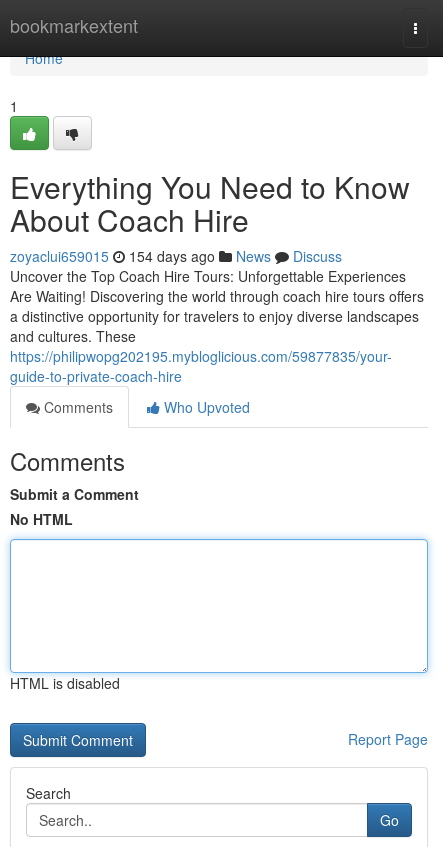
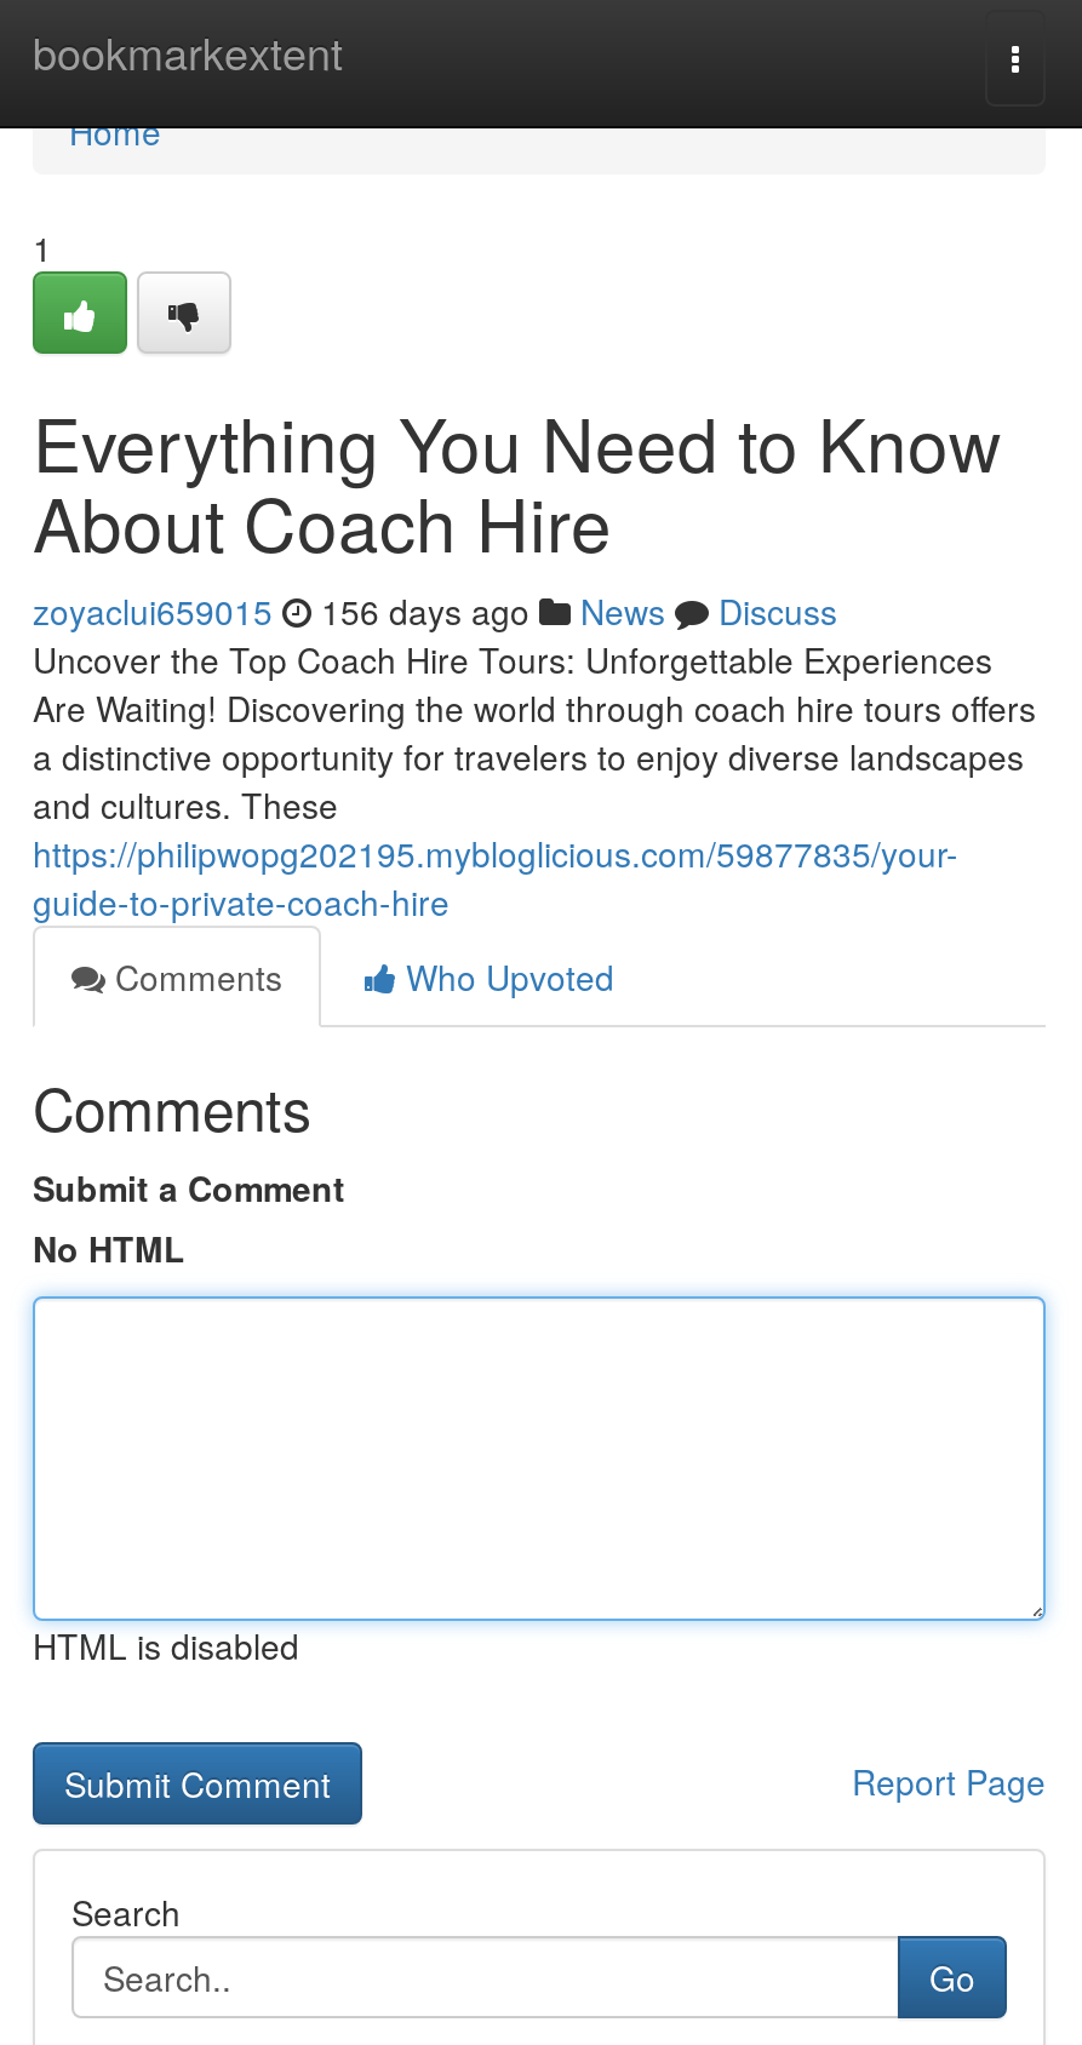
[10,246,342,266] zoyaclui659015 154 days ago News Discuss -> [33,586,837,635] zoyaclui659015 156 days ago News Discuss

